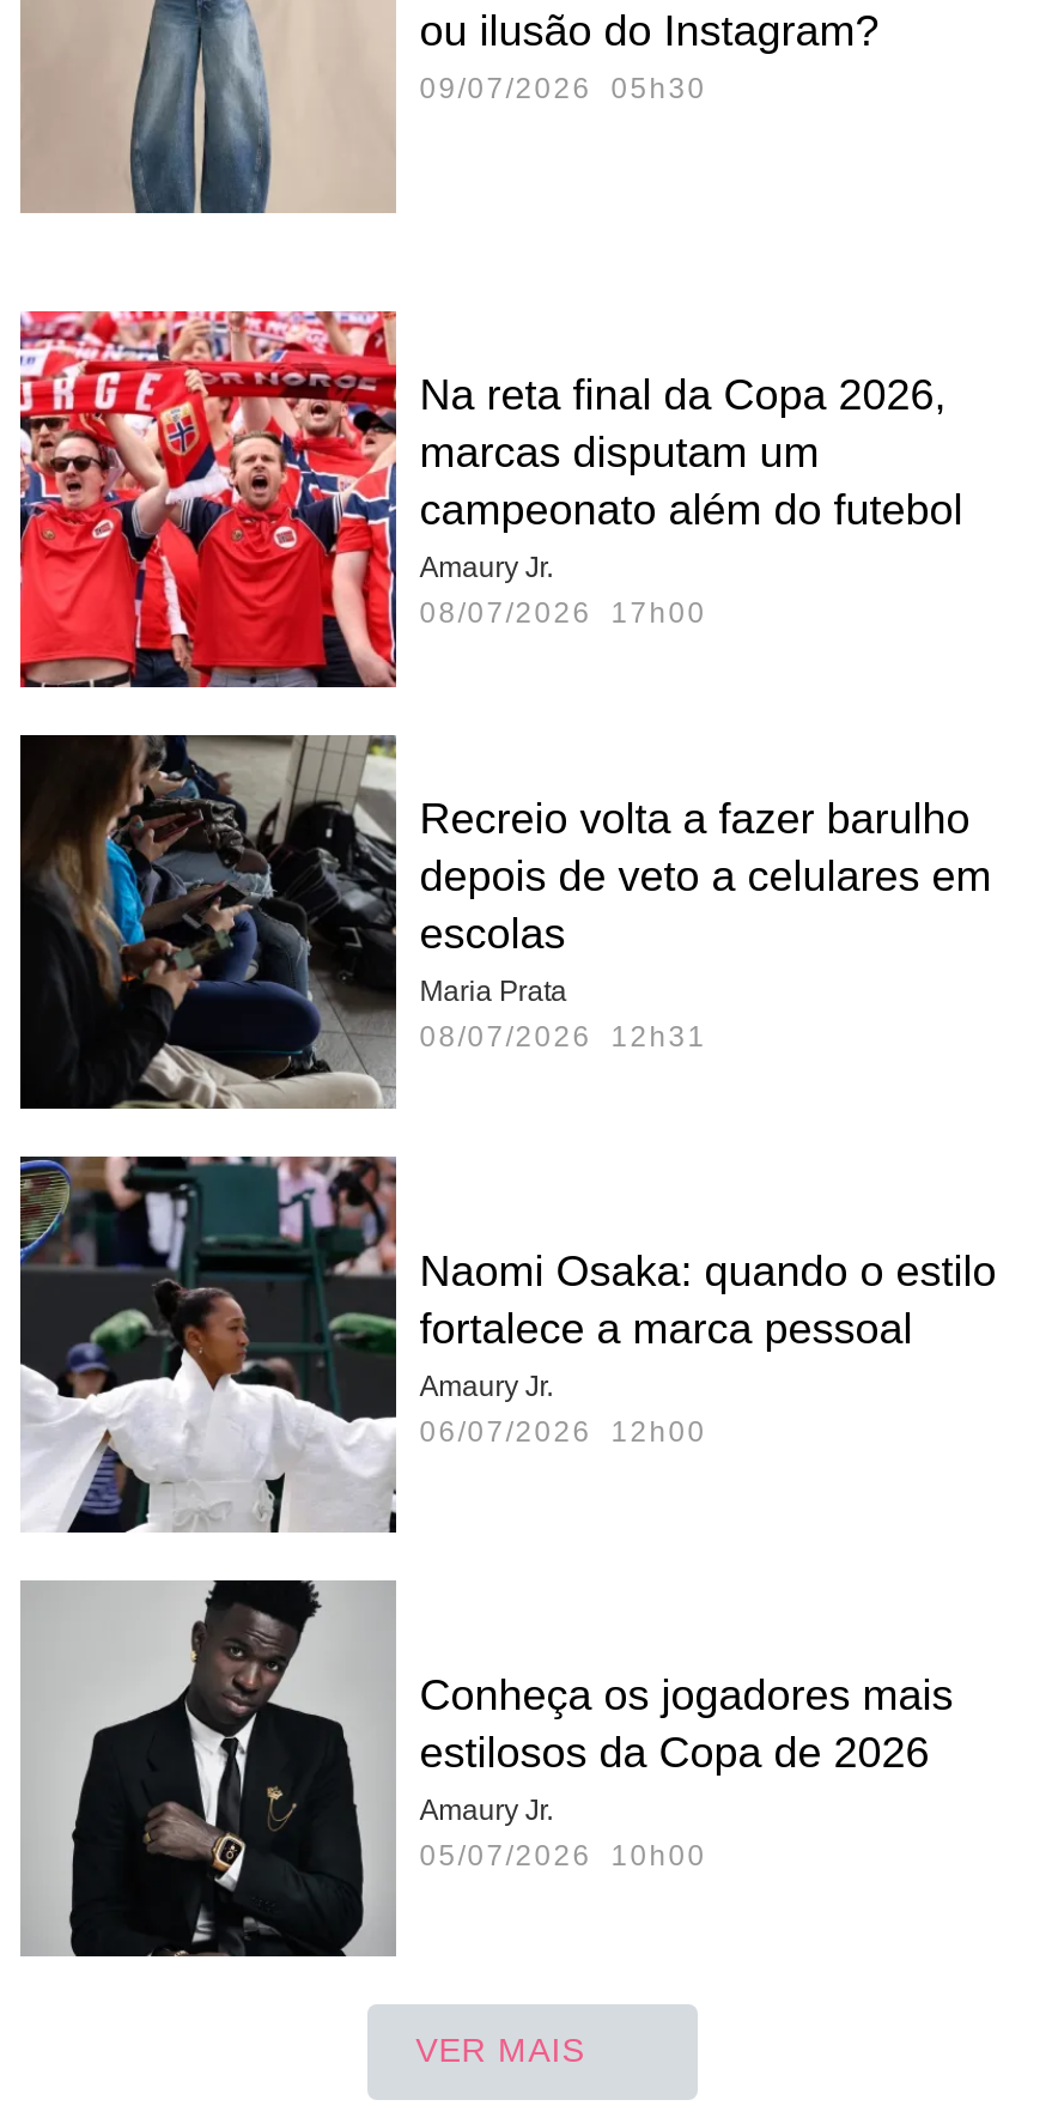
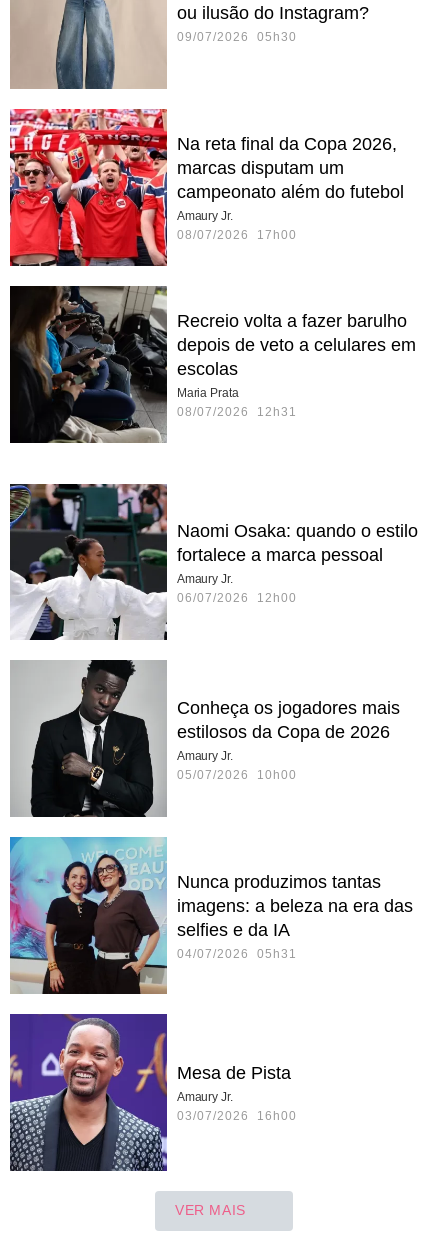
moved [16,307,992,1054] -> [8,107,416,419]: [image] | Na reta final da Copa 2026, | marcas disputam um | ... | Maria Prata | 08/07/2026 12h31
none -> [9,836,413,995] [image] | Nunca produzimos tantas | imagens: a beleza na era das | selfies e da IA | 04/07/2026 05h31
none -> [10,1013,297,1172] [image] | Mesa de Pista | Amaury Jr. | 03/07/2026 16h00

